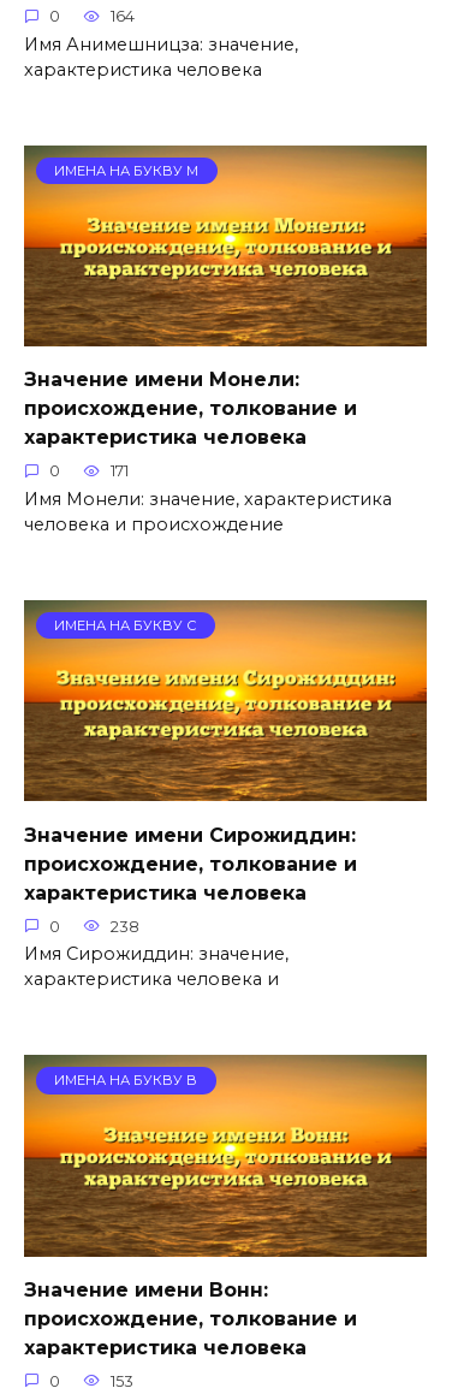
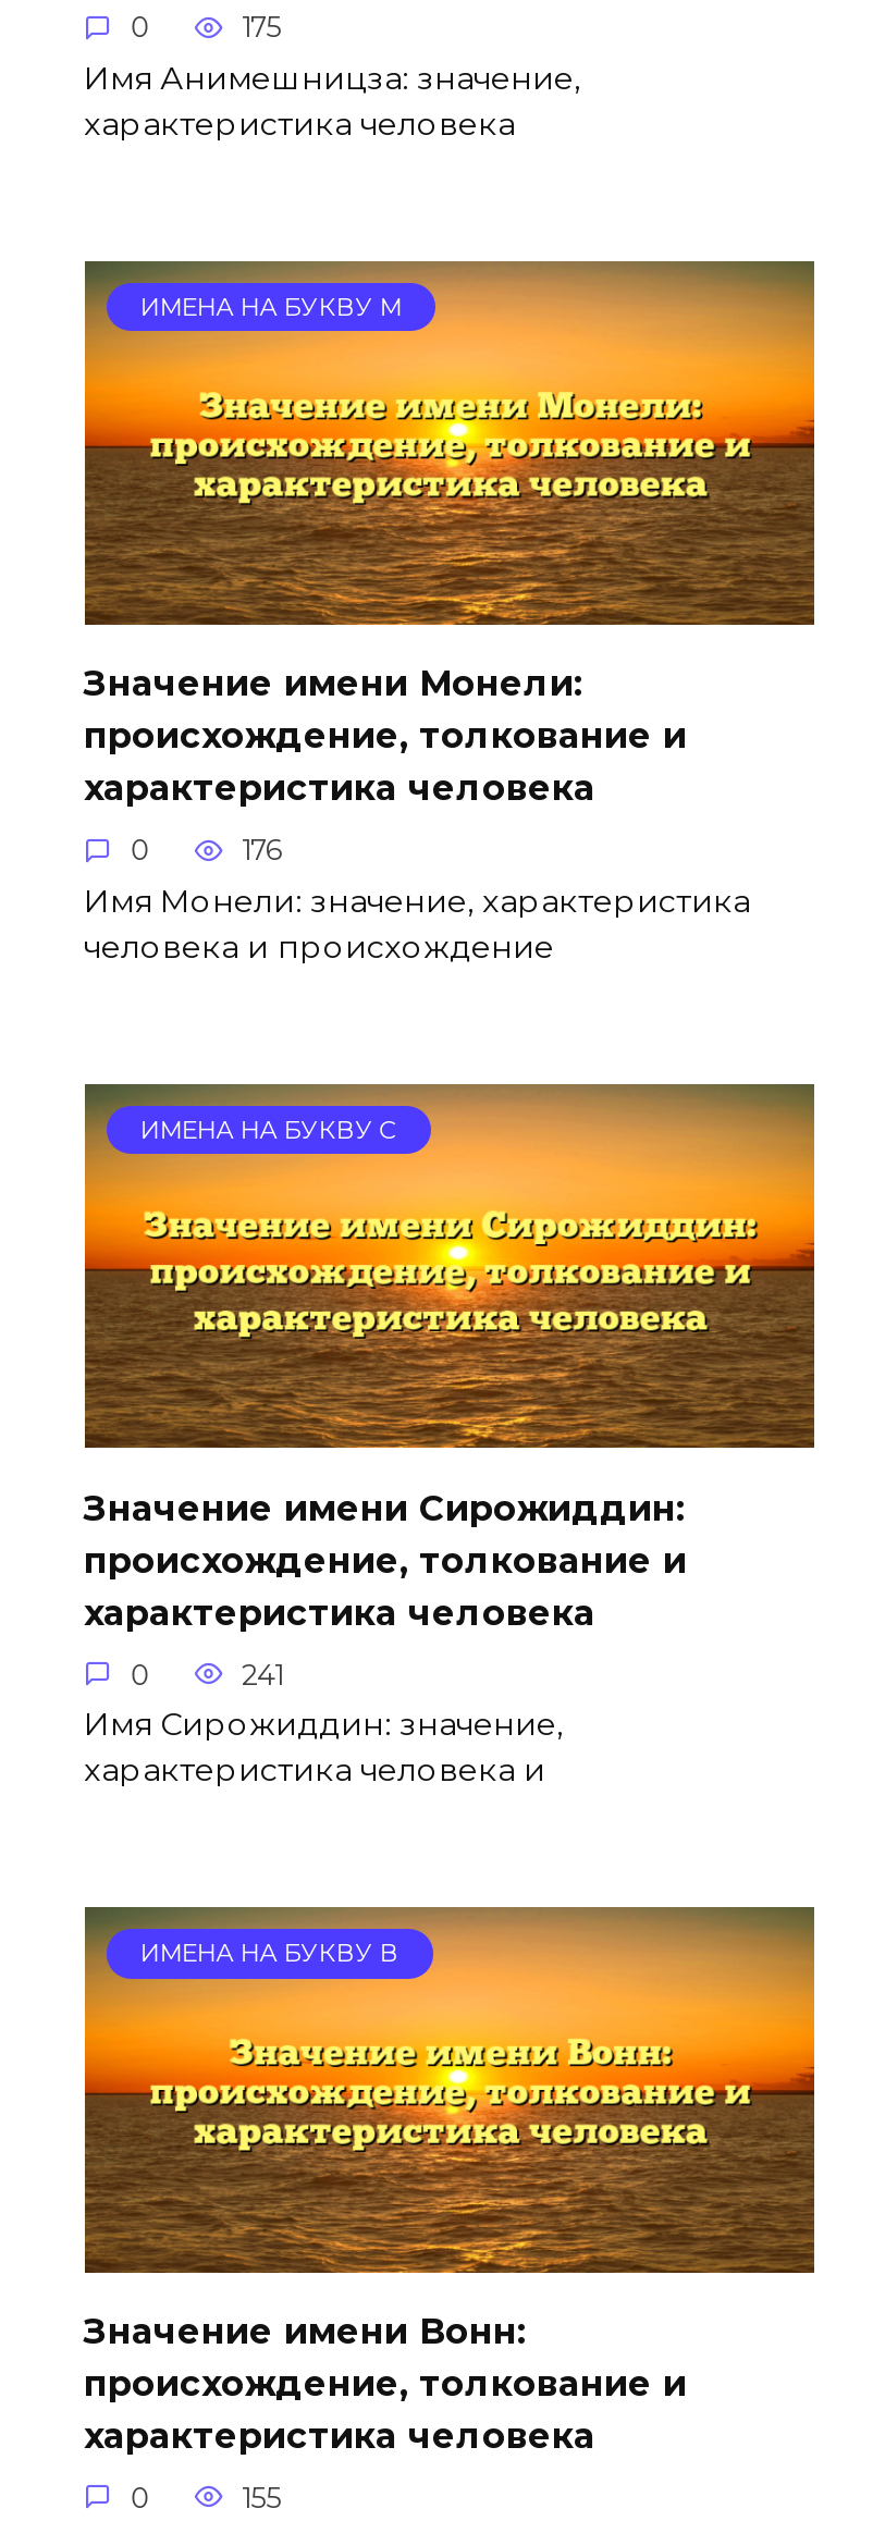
[111,7,135,25] 164 -> [242,11,281,44] 175
[111,462,129,480] 171 -> [242,835,283,867] 176
[111,917,139,935] 238 -> [242,1658,283,1691] 241
[111,1372,133,1390] 153 -> [242,2482,281,2514] 155

